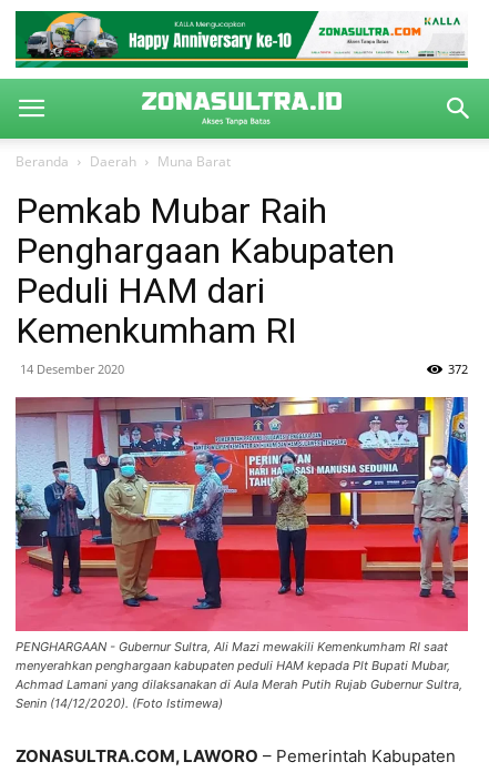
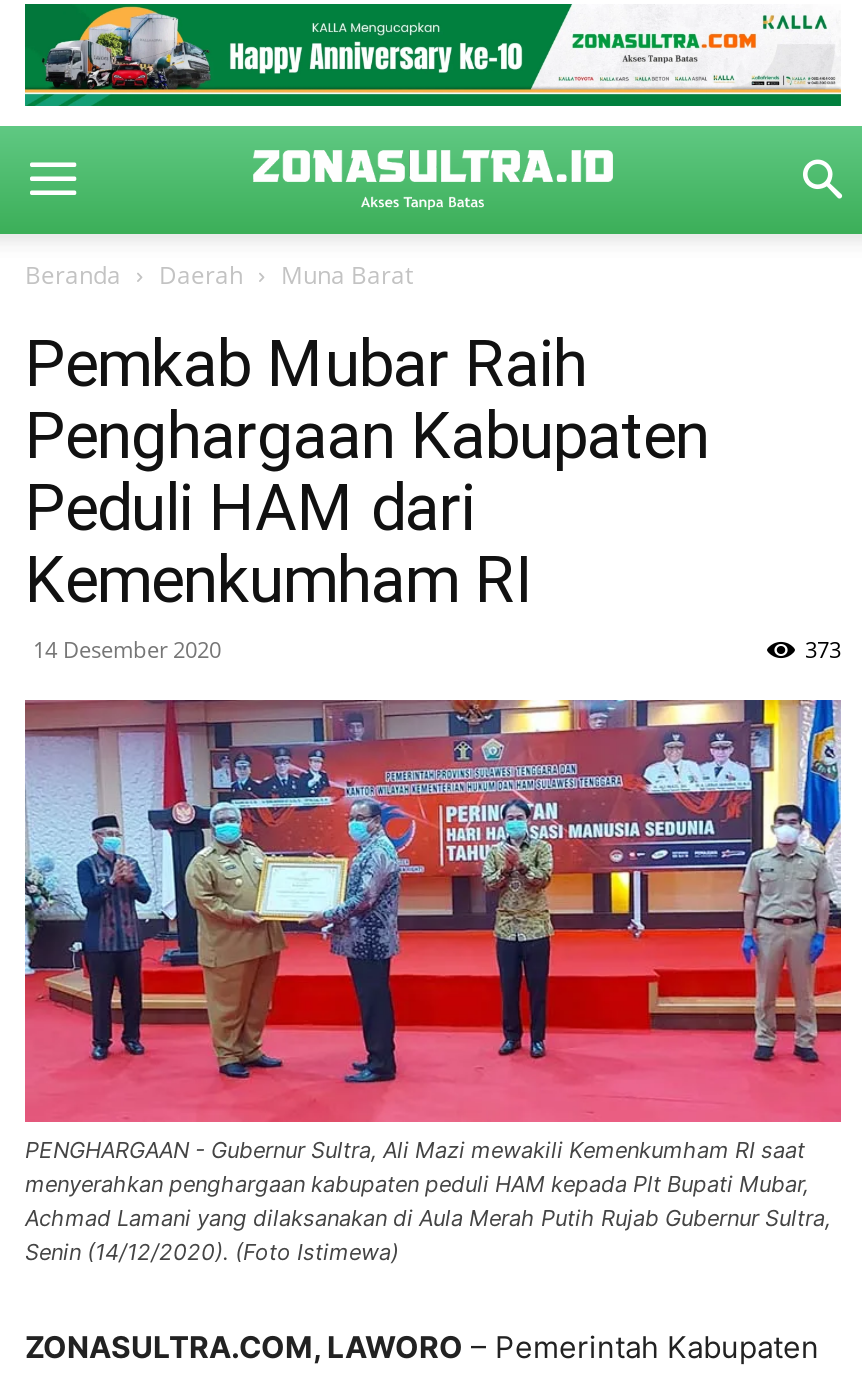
[448,360,468,377] 372 -> [805,634,841,664] 373

